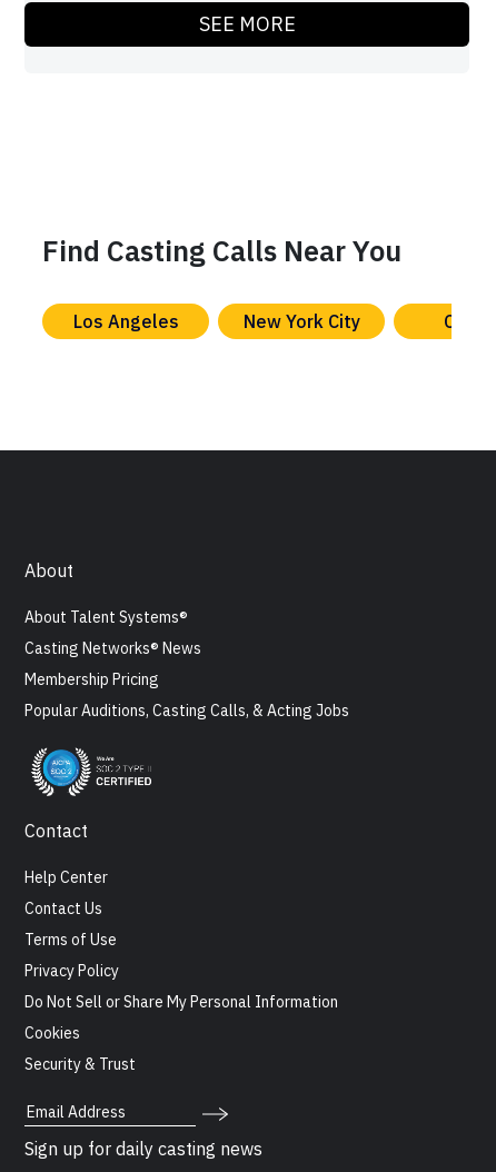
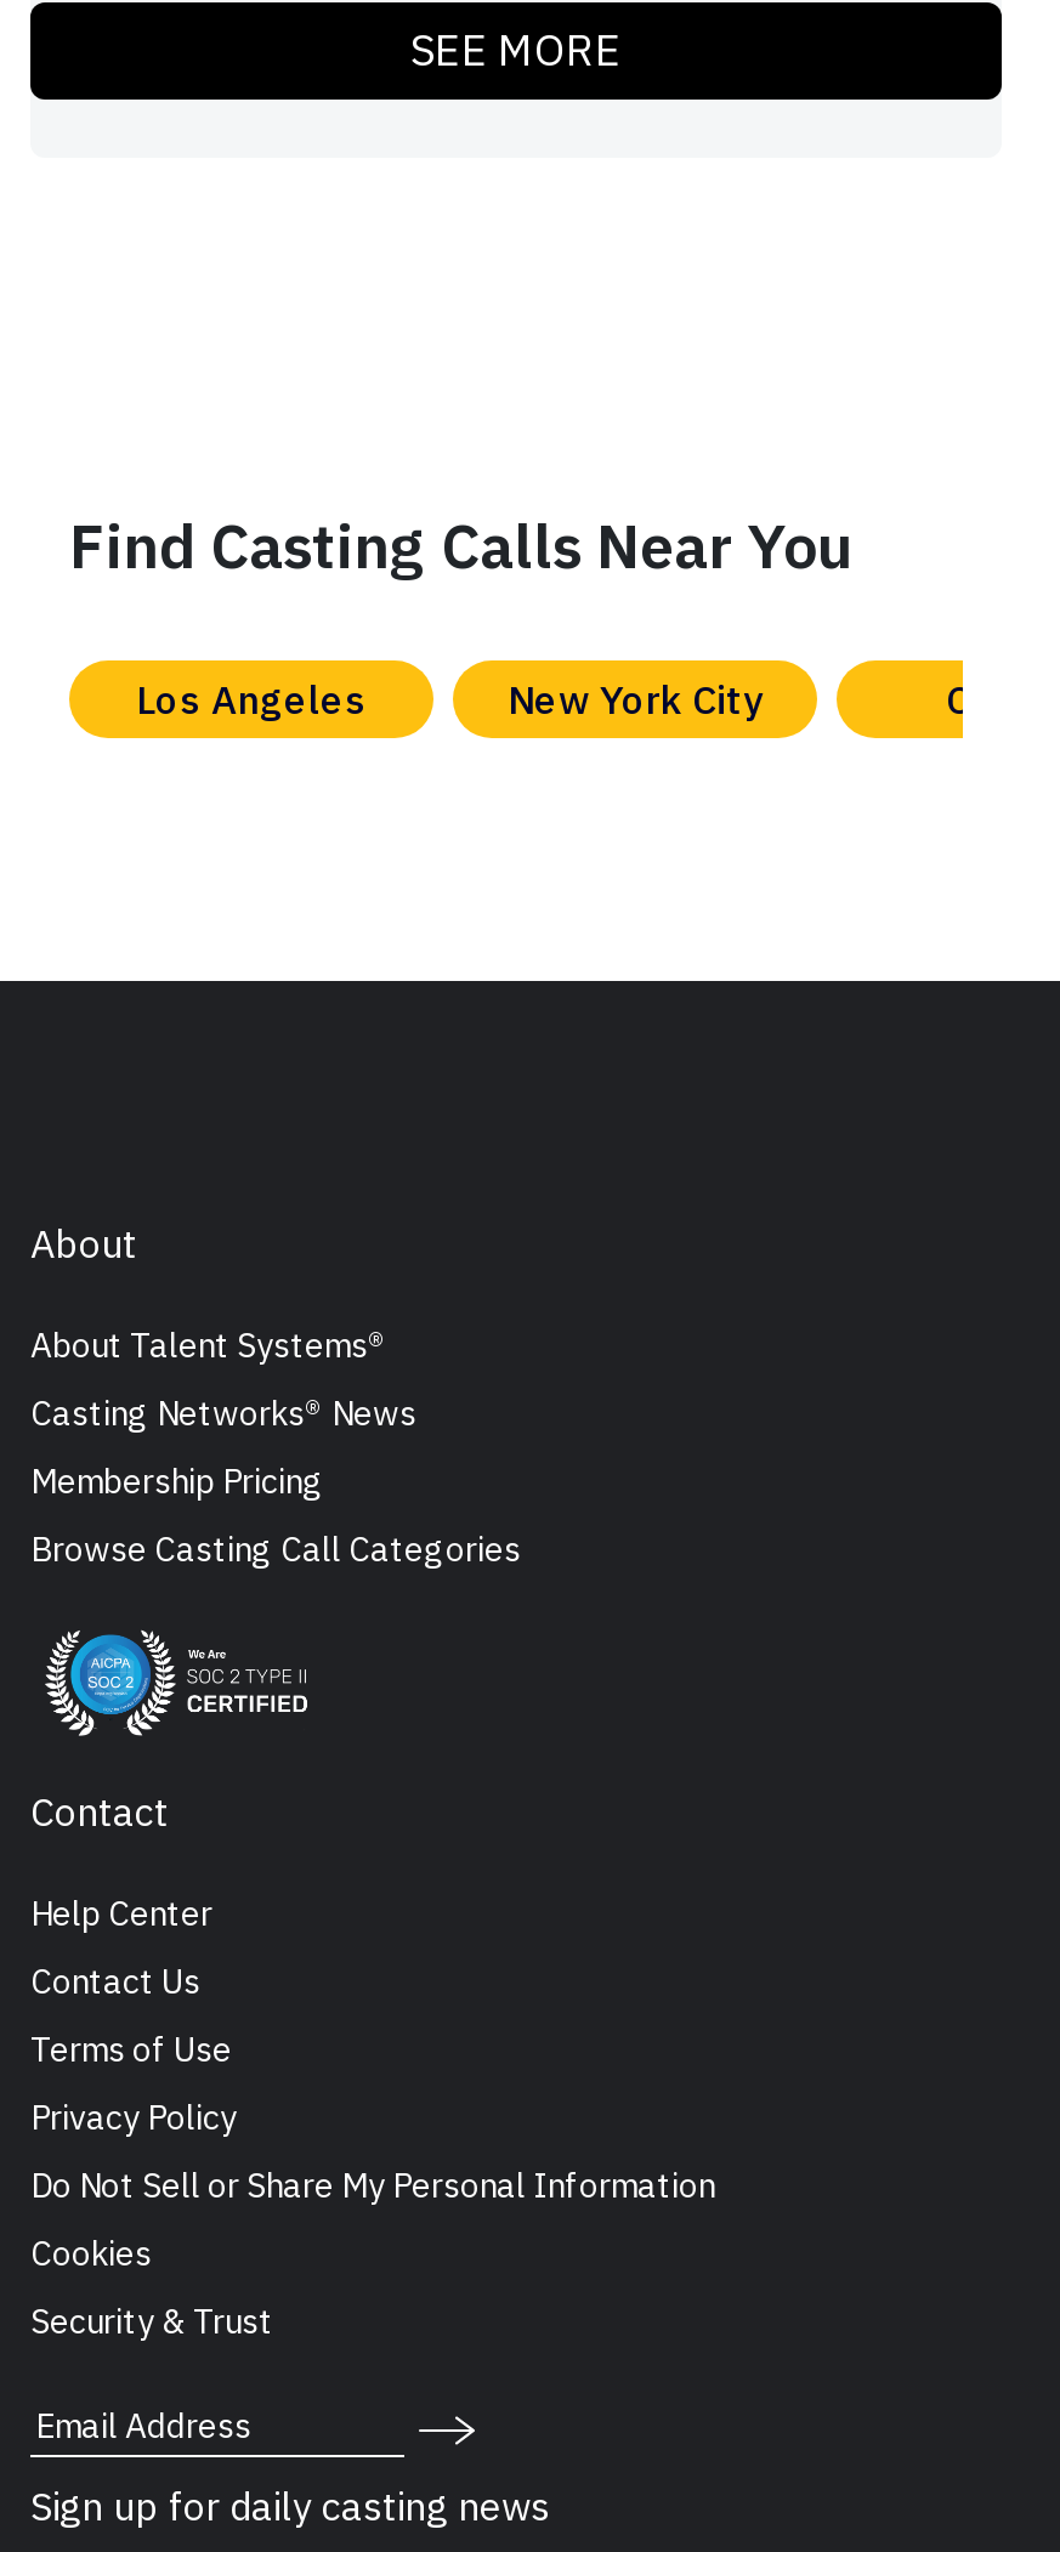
[24,701,349,721] Popular Auditions, Casting Calls, & Acting Jobs -> [30,1528,521,1572] Browse Casting Call Categories

